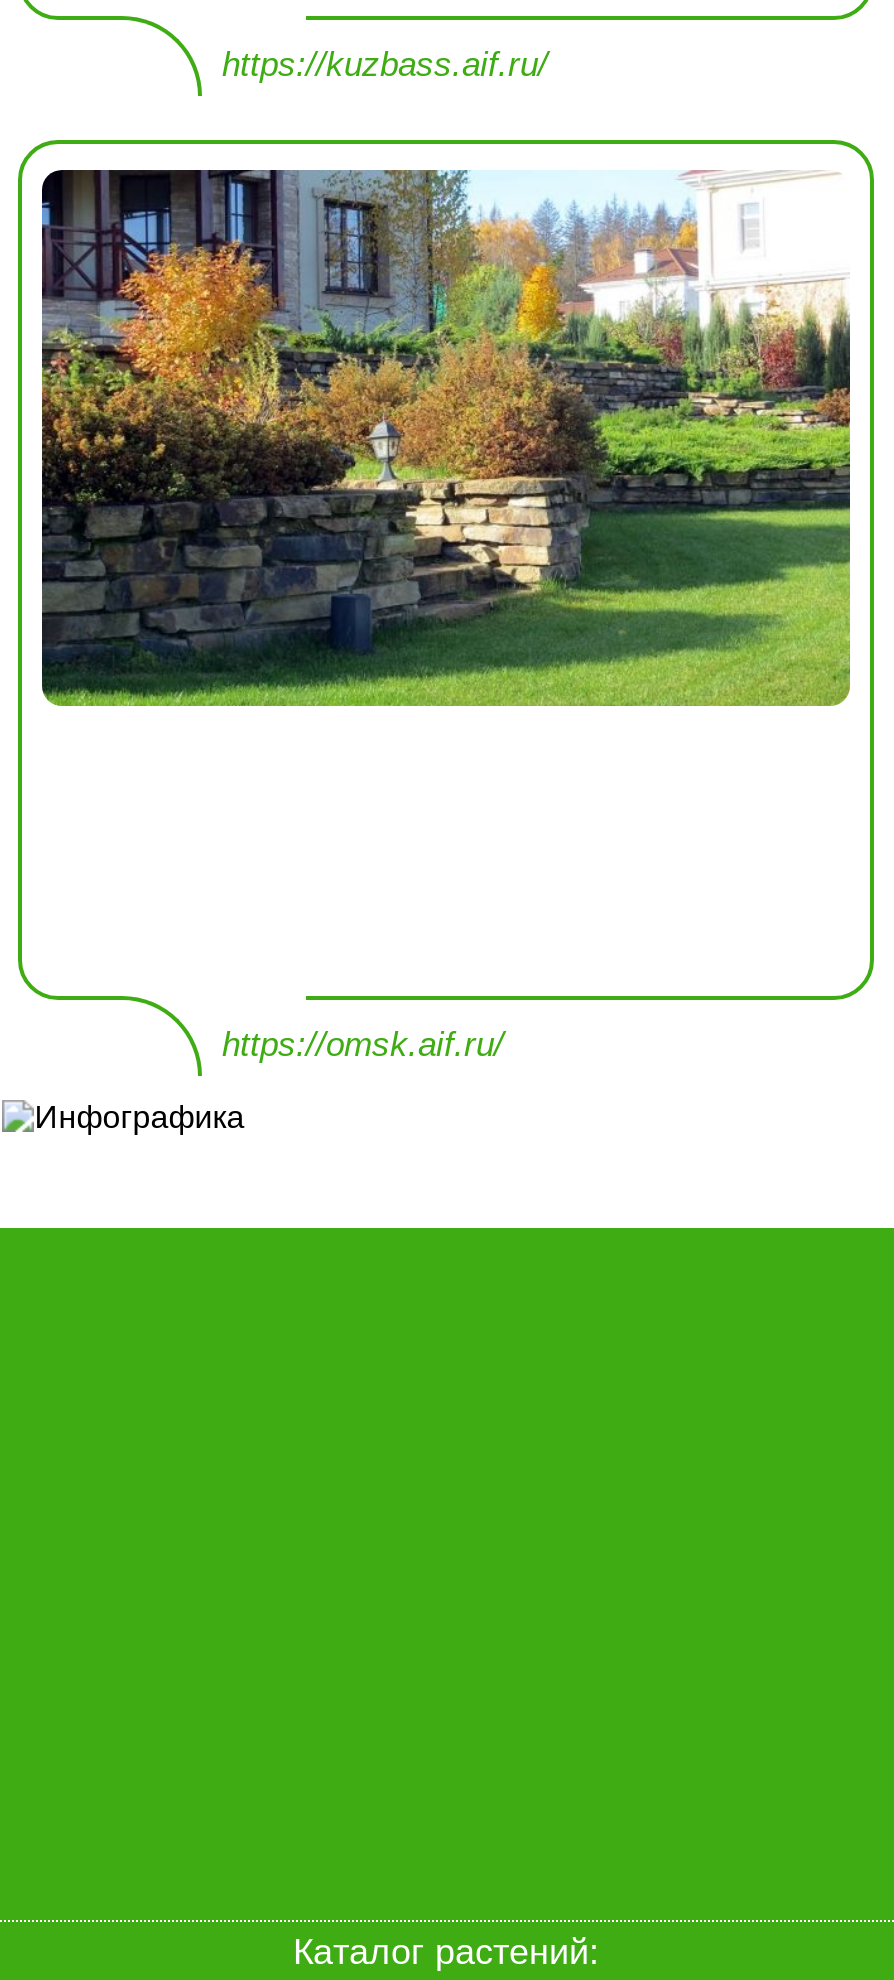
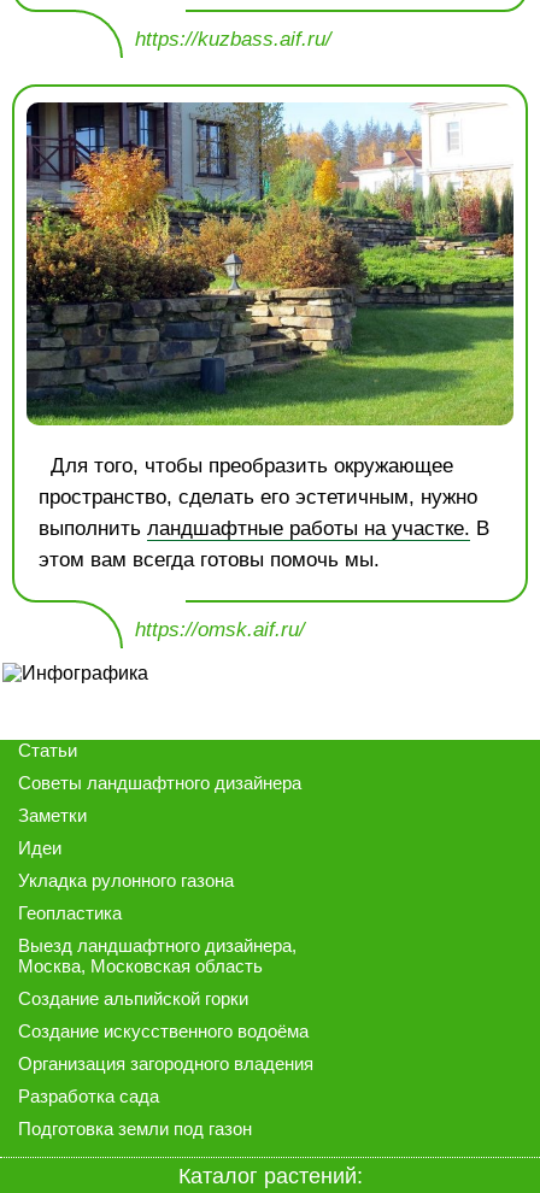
none -> [39,455,489,572] Для того, чтобы преобразить окружающее | пространство, сделать его эстетичным, нужно | выполнить ландшафтные работы на участке. В | этом вам всегда готовы помочь мы.
none -> [18,740,313,1139] Статьи | Советы ландшафтного дизайнера | Заметки | Идеи | Укладка рулонного газона | Геопластика | Выезд ландшафтного дизайнера, | Москва, Московская область | Создание альпийской горки | Создание искусственного водоёма | Организация загородного владения | Разработка сада | Подготовка земли под газон

